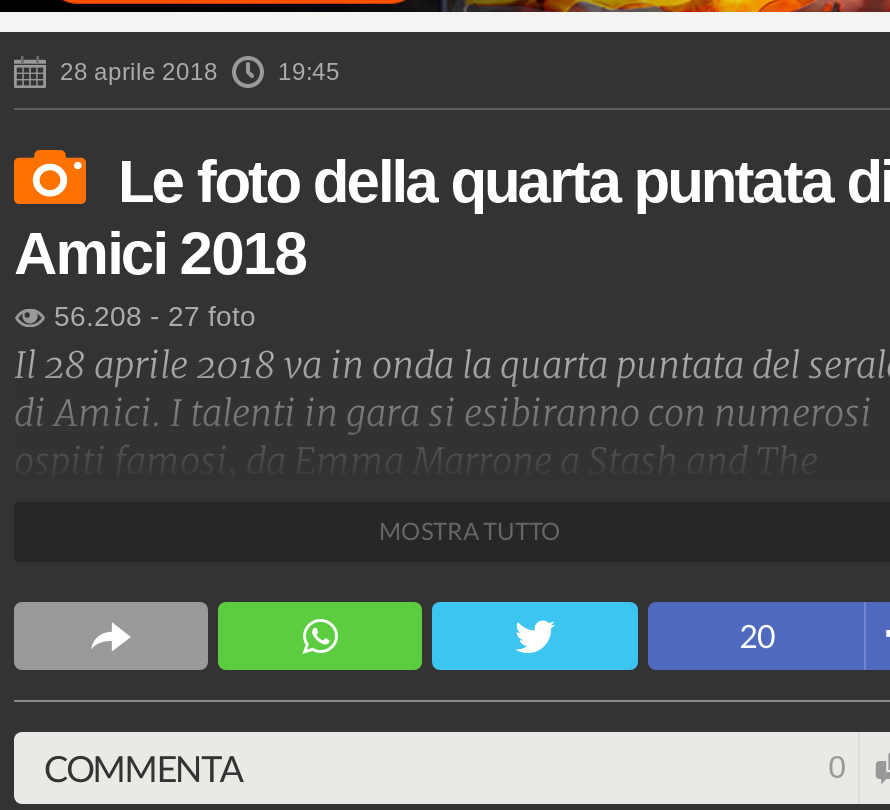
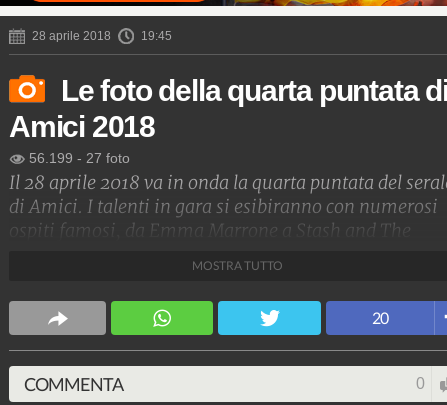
[54,300,256,332] 56.208 - 27 foto -> [29,150,130,166] 56.199 - 27 foto

